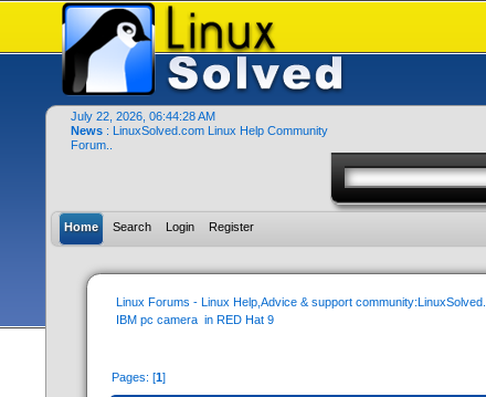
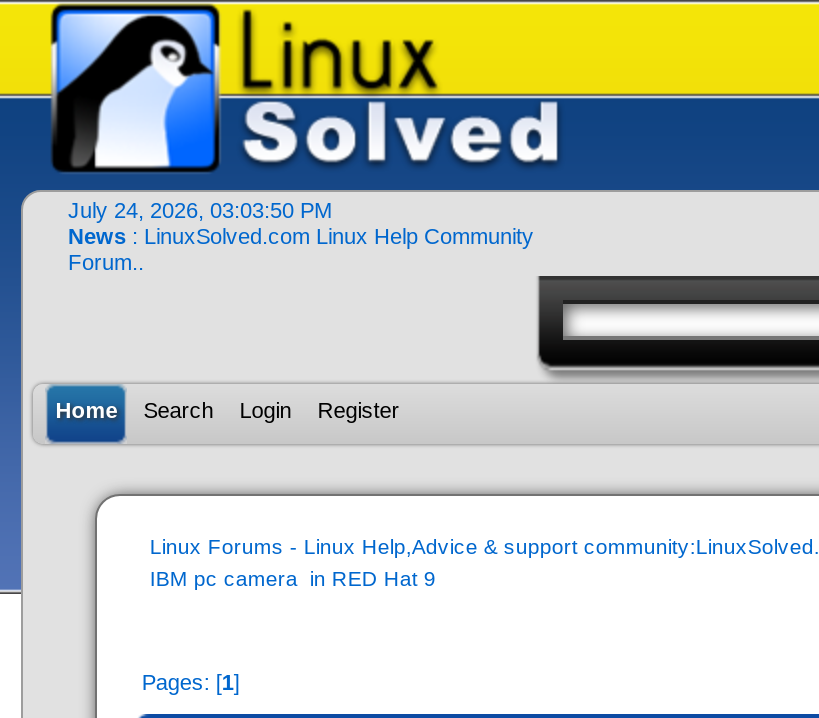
[71,109,216,123] July 22, 2026, 06:44:28 AM -> [68,198,332,222] July 24, 2026, 03:03:50 PM

